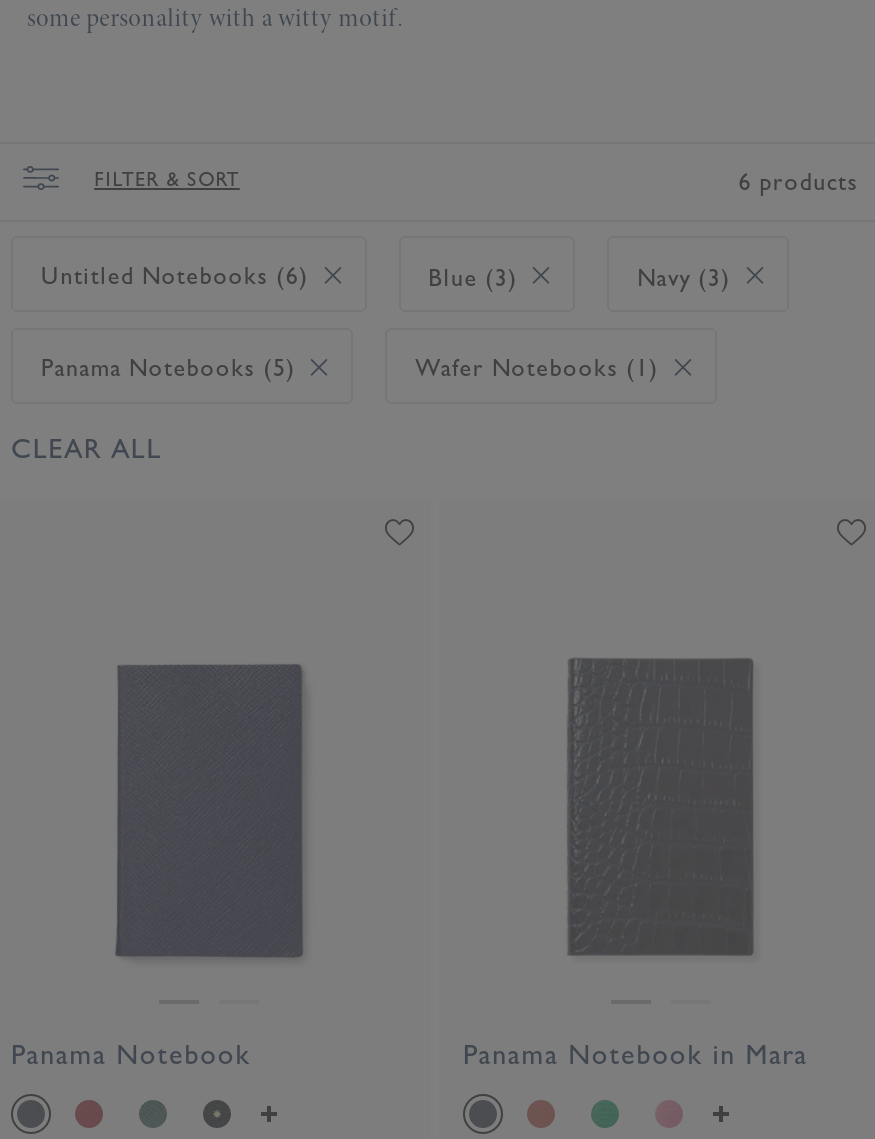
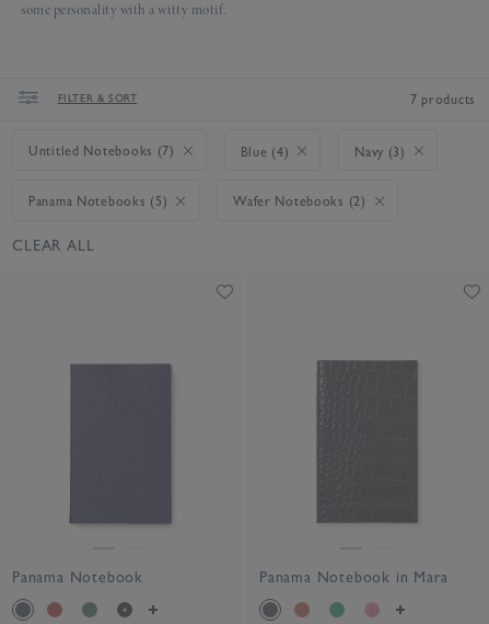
[739,168,859,196] 6 products -> [410,92,476,107] 7 products
[41,262,316,290] Untitled Notebooks (6) -> [28,143,179,159] Untitled Notebooks (7)
[428,265,518,293] Blue (3) -> [240,145,289,160] Blue (4)
[415,355,666,383] Wafer Notebooks (1) -> [233,194,370,209] Wafer Notebooks (2)

